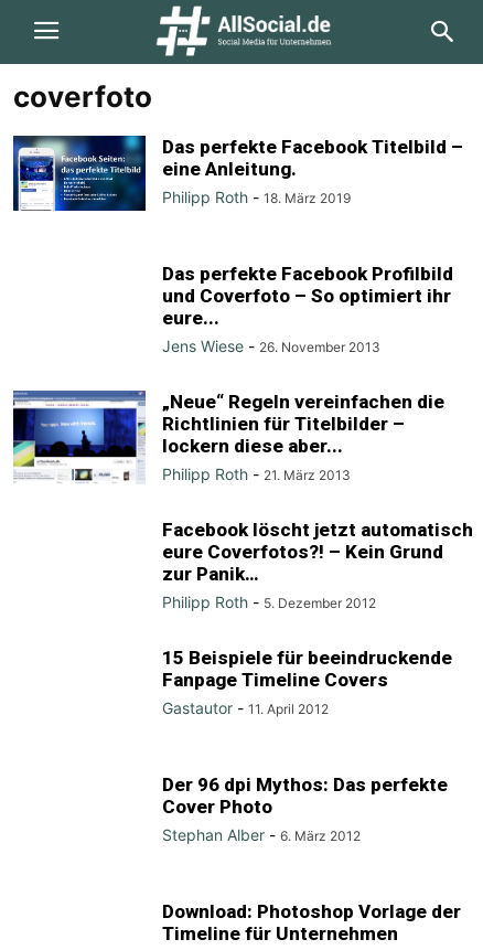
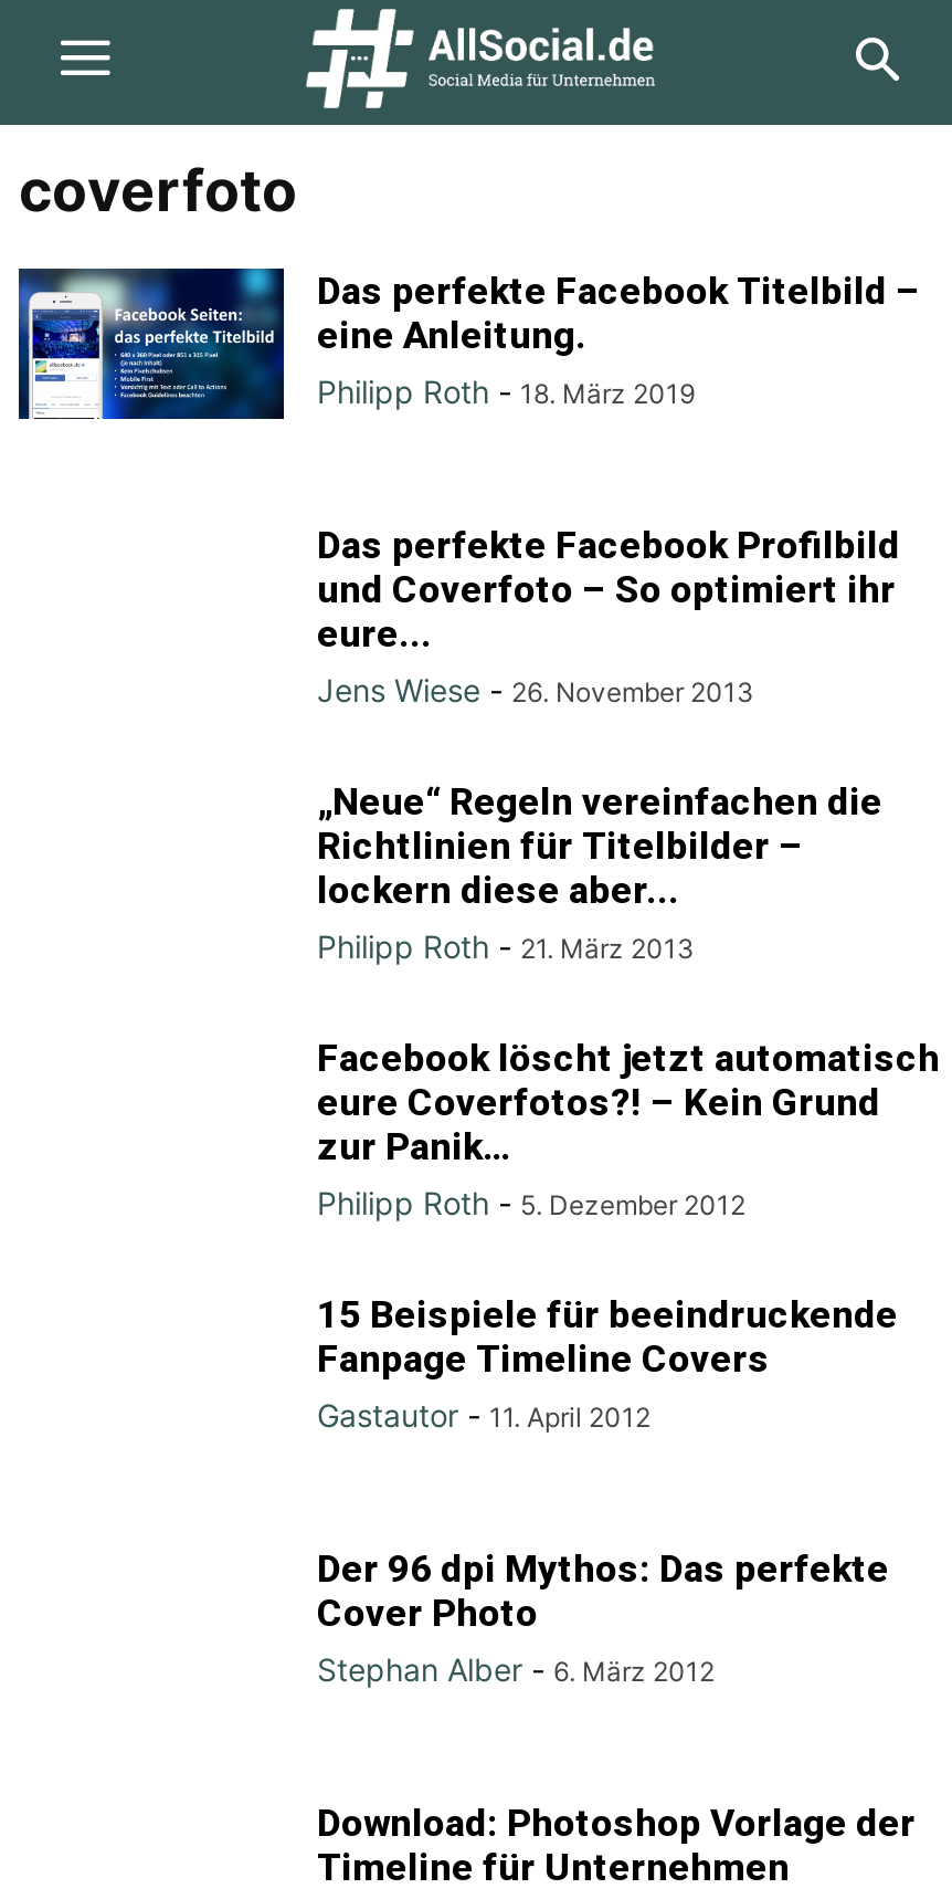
[12,389,147,483] [image] -> none

